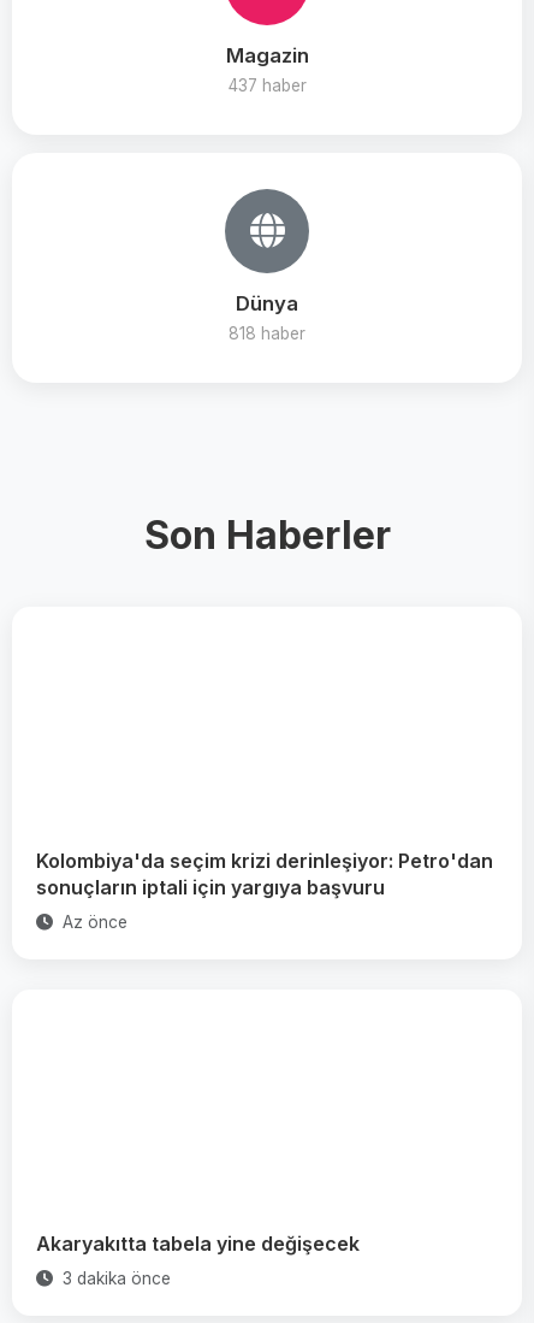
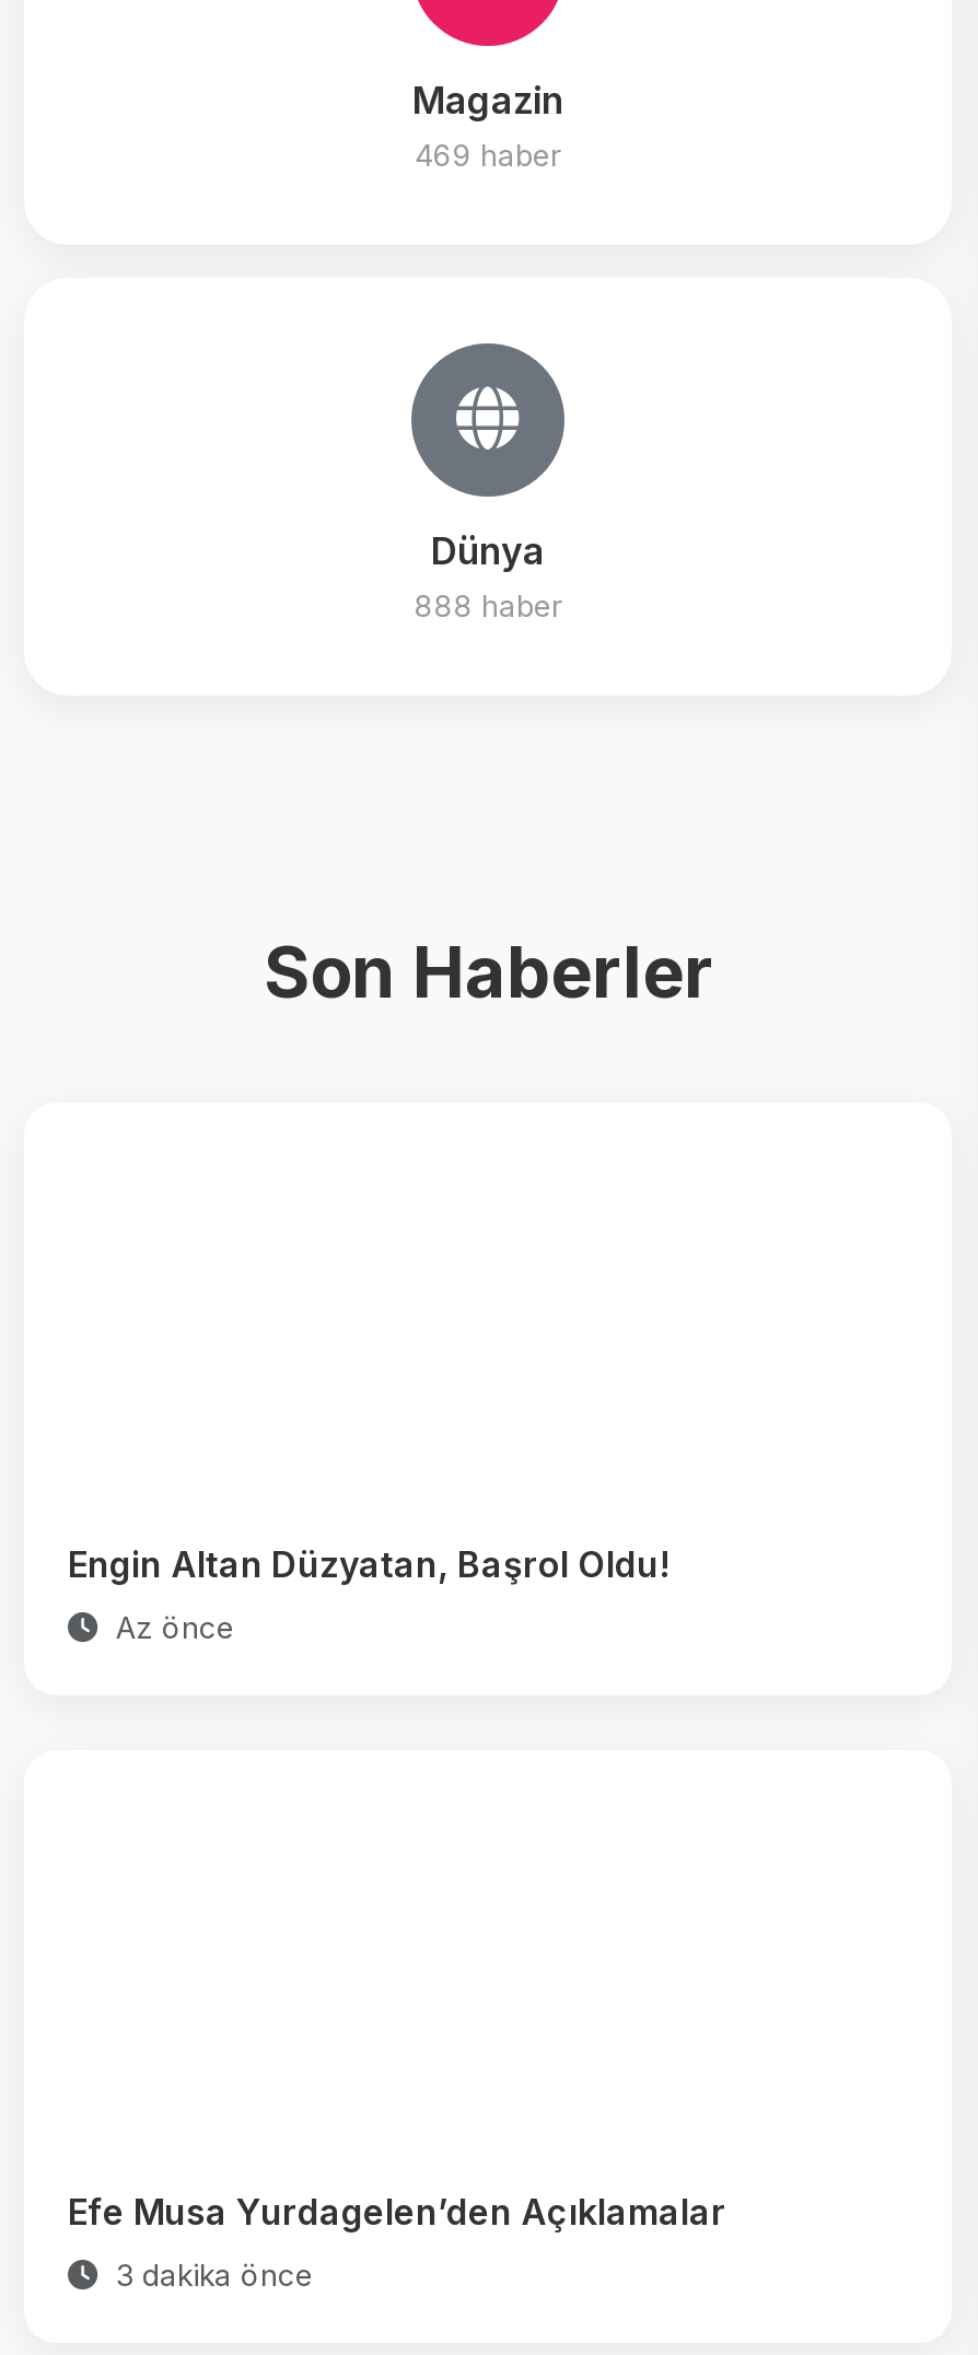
[228,76,306,95] 437 haber -> [415,138,561,173] 469 haber
[229,324,305,343] 818 haber -> [414,588,562,623] 888 haber
[36,849,493,899] Kolombiya'da seçim krizi derinleşiyor: Petro'dan | sonuçların iptali için yargıya başvuru -> [68,1542,670,1586] Engin Altan Düzyatan, Başrol Oldu!
[36,1232,360,1256] Akaryakıtta tabela yine değişecek -> [68,2190,726,2234] Efe Musa Yurdagelen’den Açıklamalar

